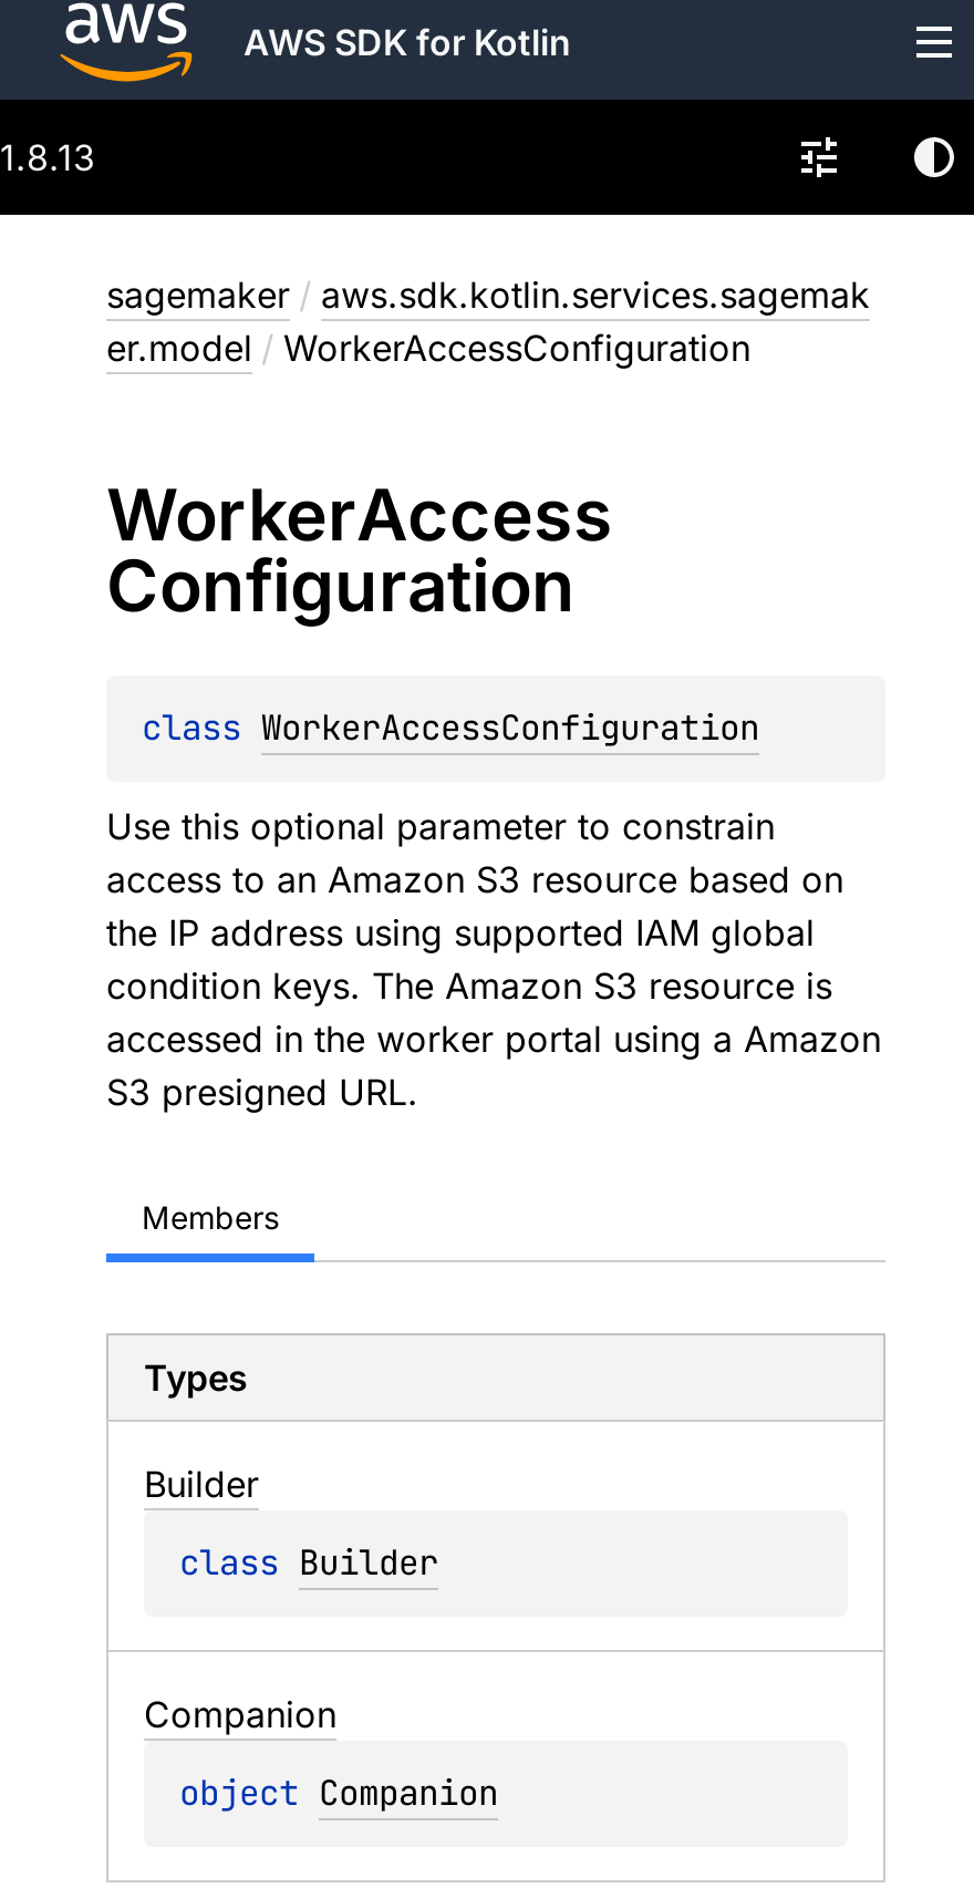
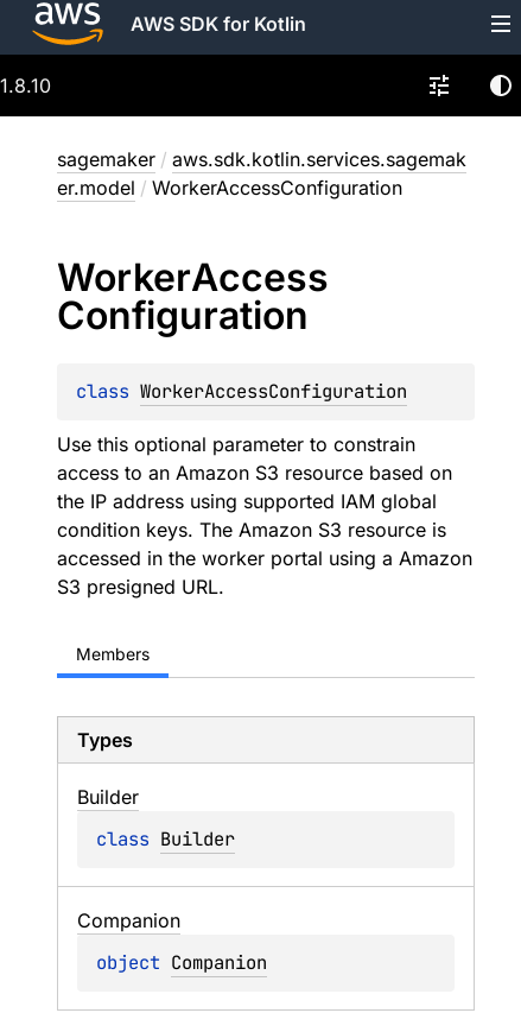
[0,135,95,179] 1.8.13 -> [0,74,51,97] 1.8.10

